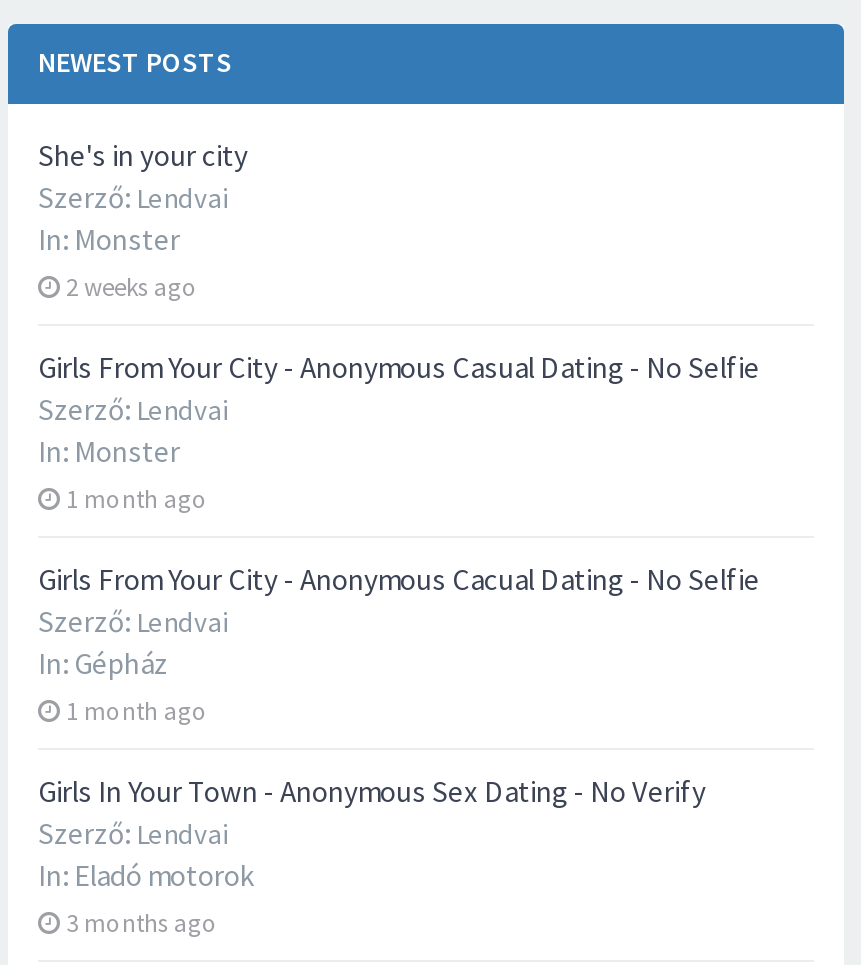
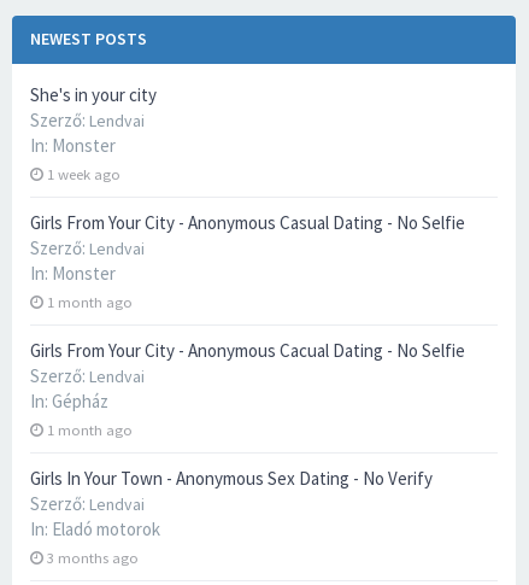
[66,270,198,302] 2 weeks ago -> [47,164,121,183] 1 week ago

